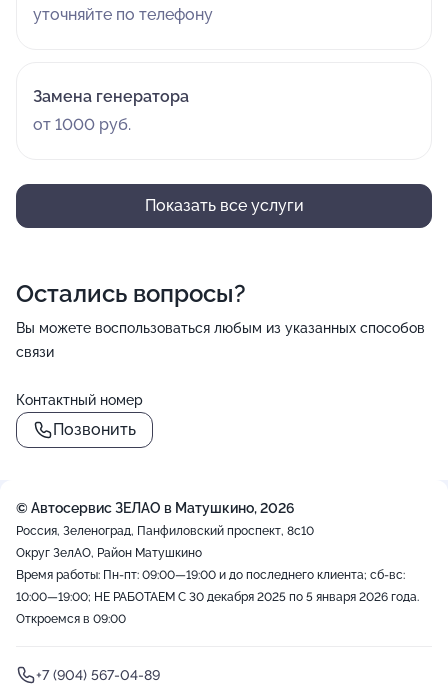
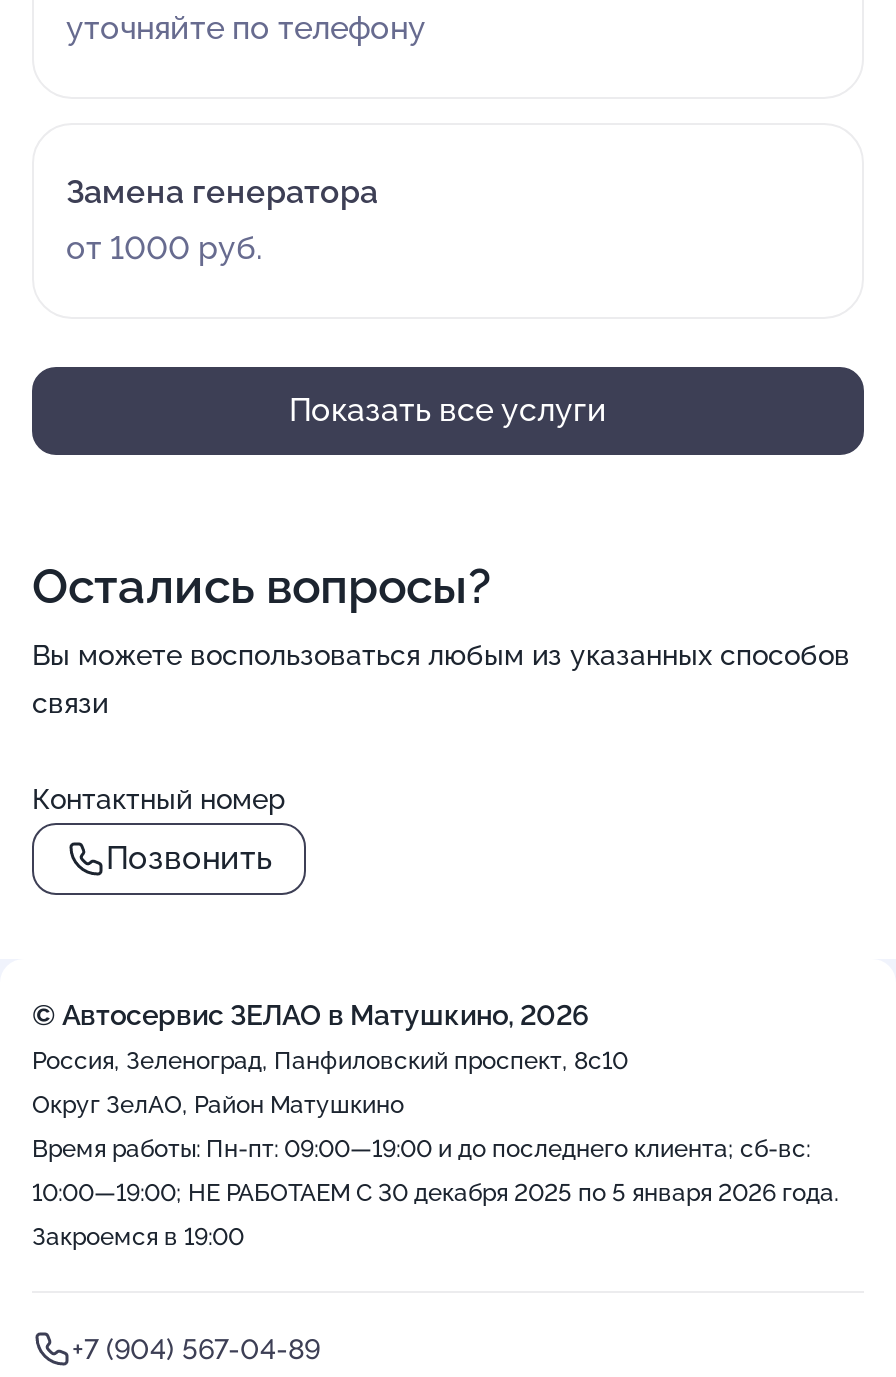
[16,612,126,626] Откроемся в 09:00 -> [32,1223,244,1251] Закроемся в 19:00

